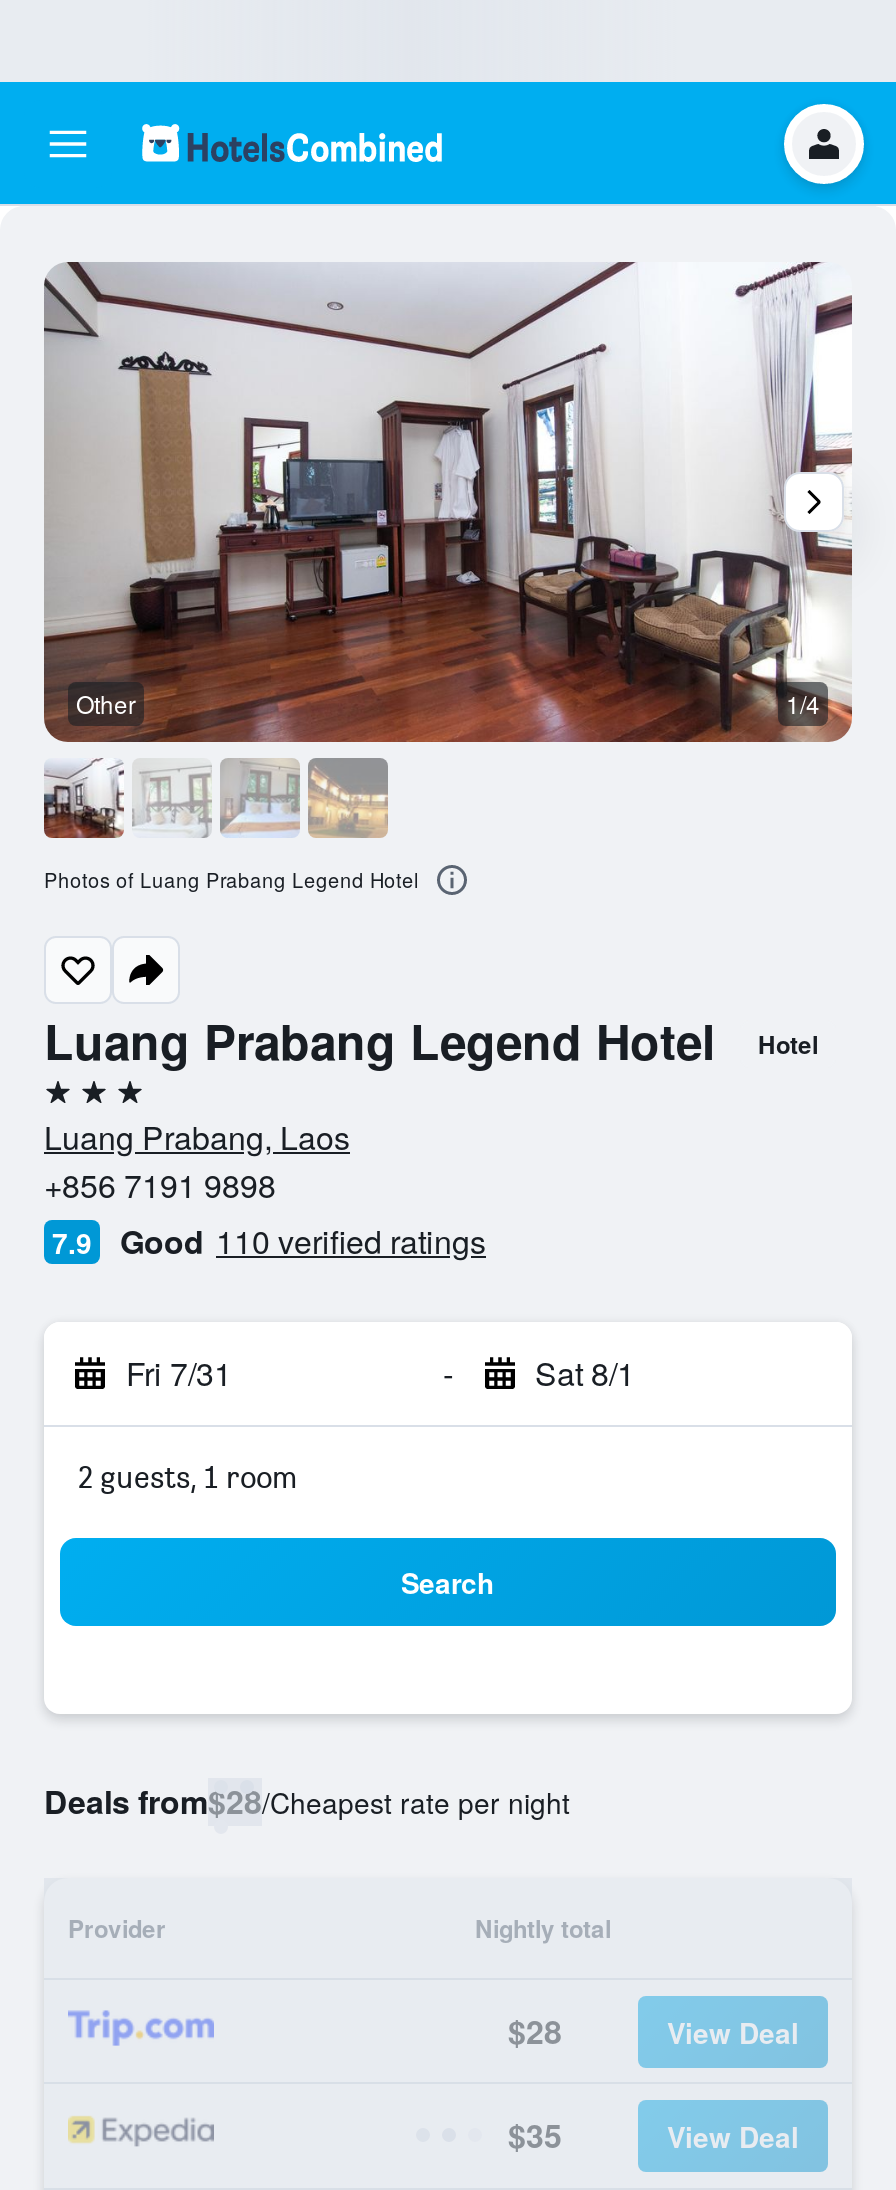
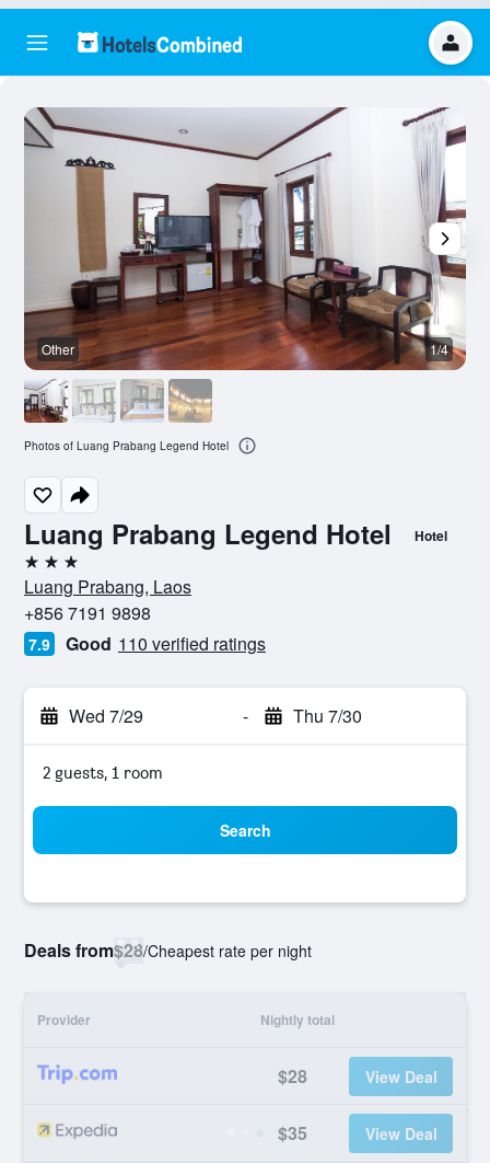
[126,1350,232,1396] Fri 7/31 -> [69,703,143,728] Wed 7/29
[535,1350,635,1396] Sat 8/1 -> [293,703,361,728] Thu 7/30

